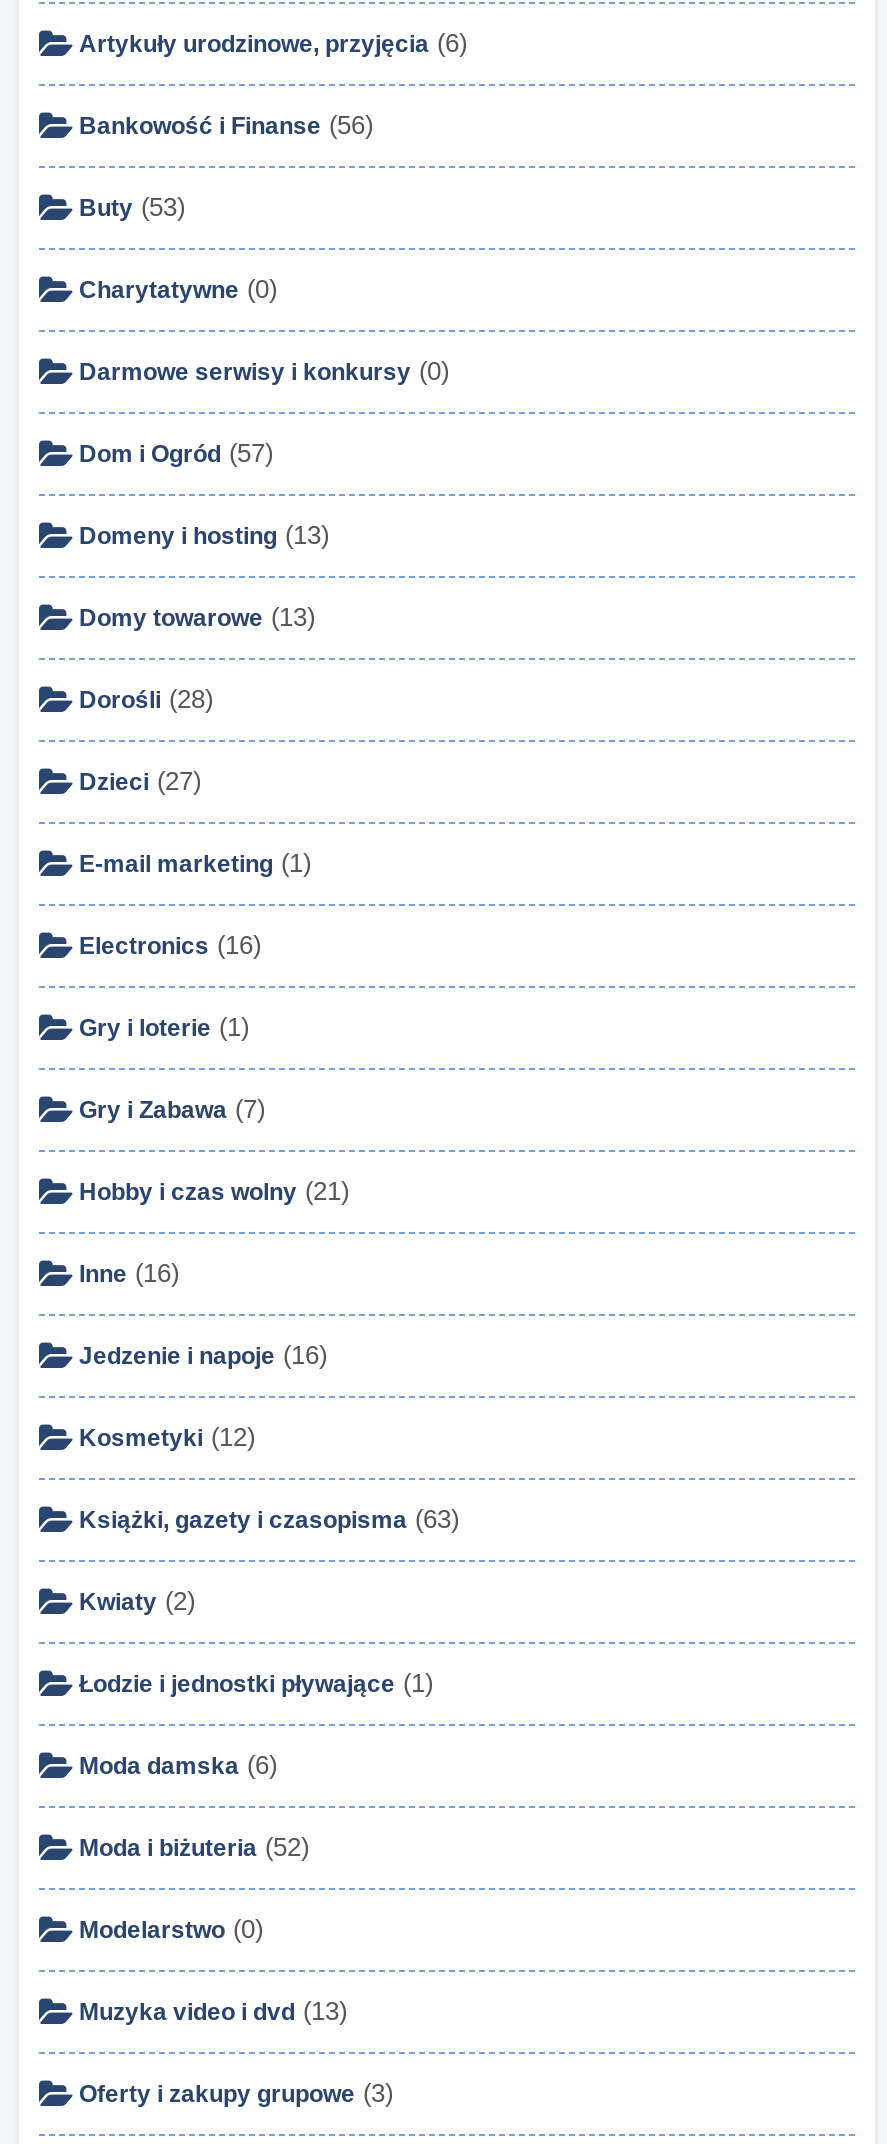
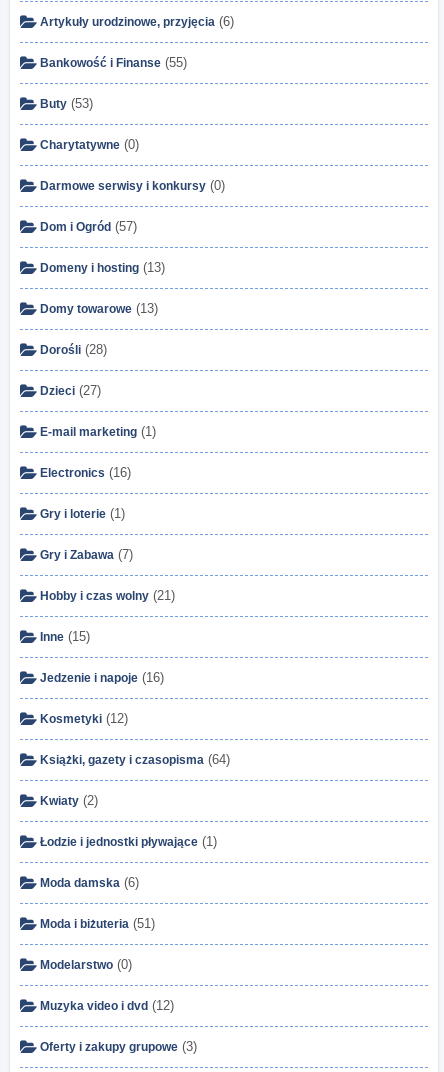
[79,110,373,140] Bankowość i Finanse (56) -> [40,55,187,70] Bankowość i Finanse (55)
[79,1258,179,1288] Inne (16) -> [40,629,90,644] Inne (15)
[79,1504,459,1534] Książki, gazety i czasopisma (63) -> [40,752,230,767] Książki, gazety i czasopisma (64)
[79,1832,309,1862] Moda i biżuteria (52) -> [40,916,155,931] Moda i biżuteria (51)
[79,1996,347,2026] Muzyka video i dvd (13) -> [40,998,174,1013] Muzyka video i dvd (12)

